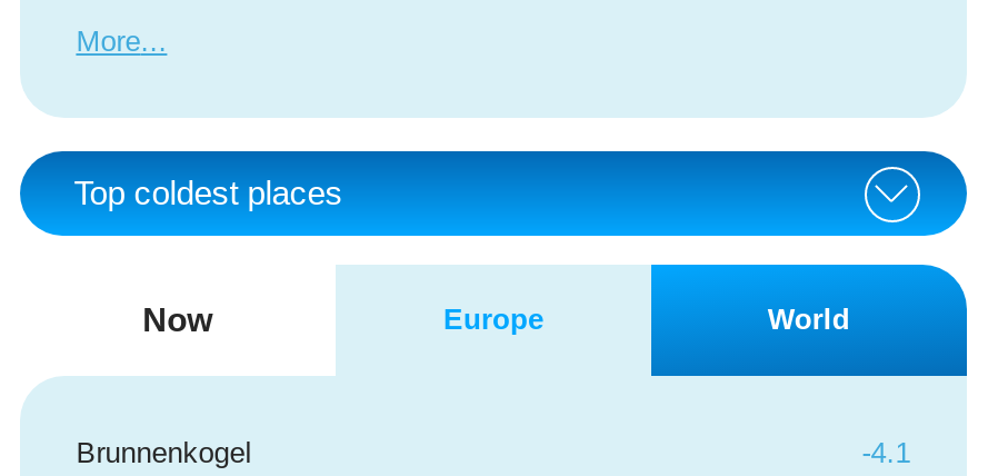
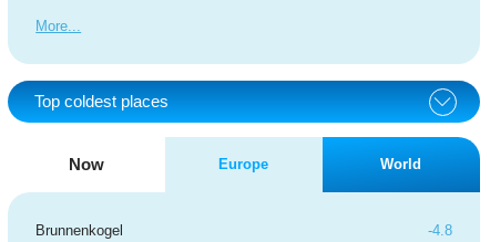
[862,437,911,470] -4.1 -> [428,223,452,239] -4.8

